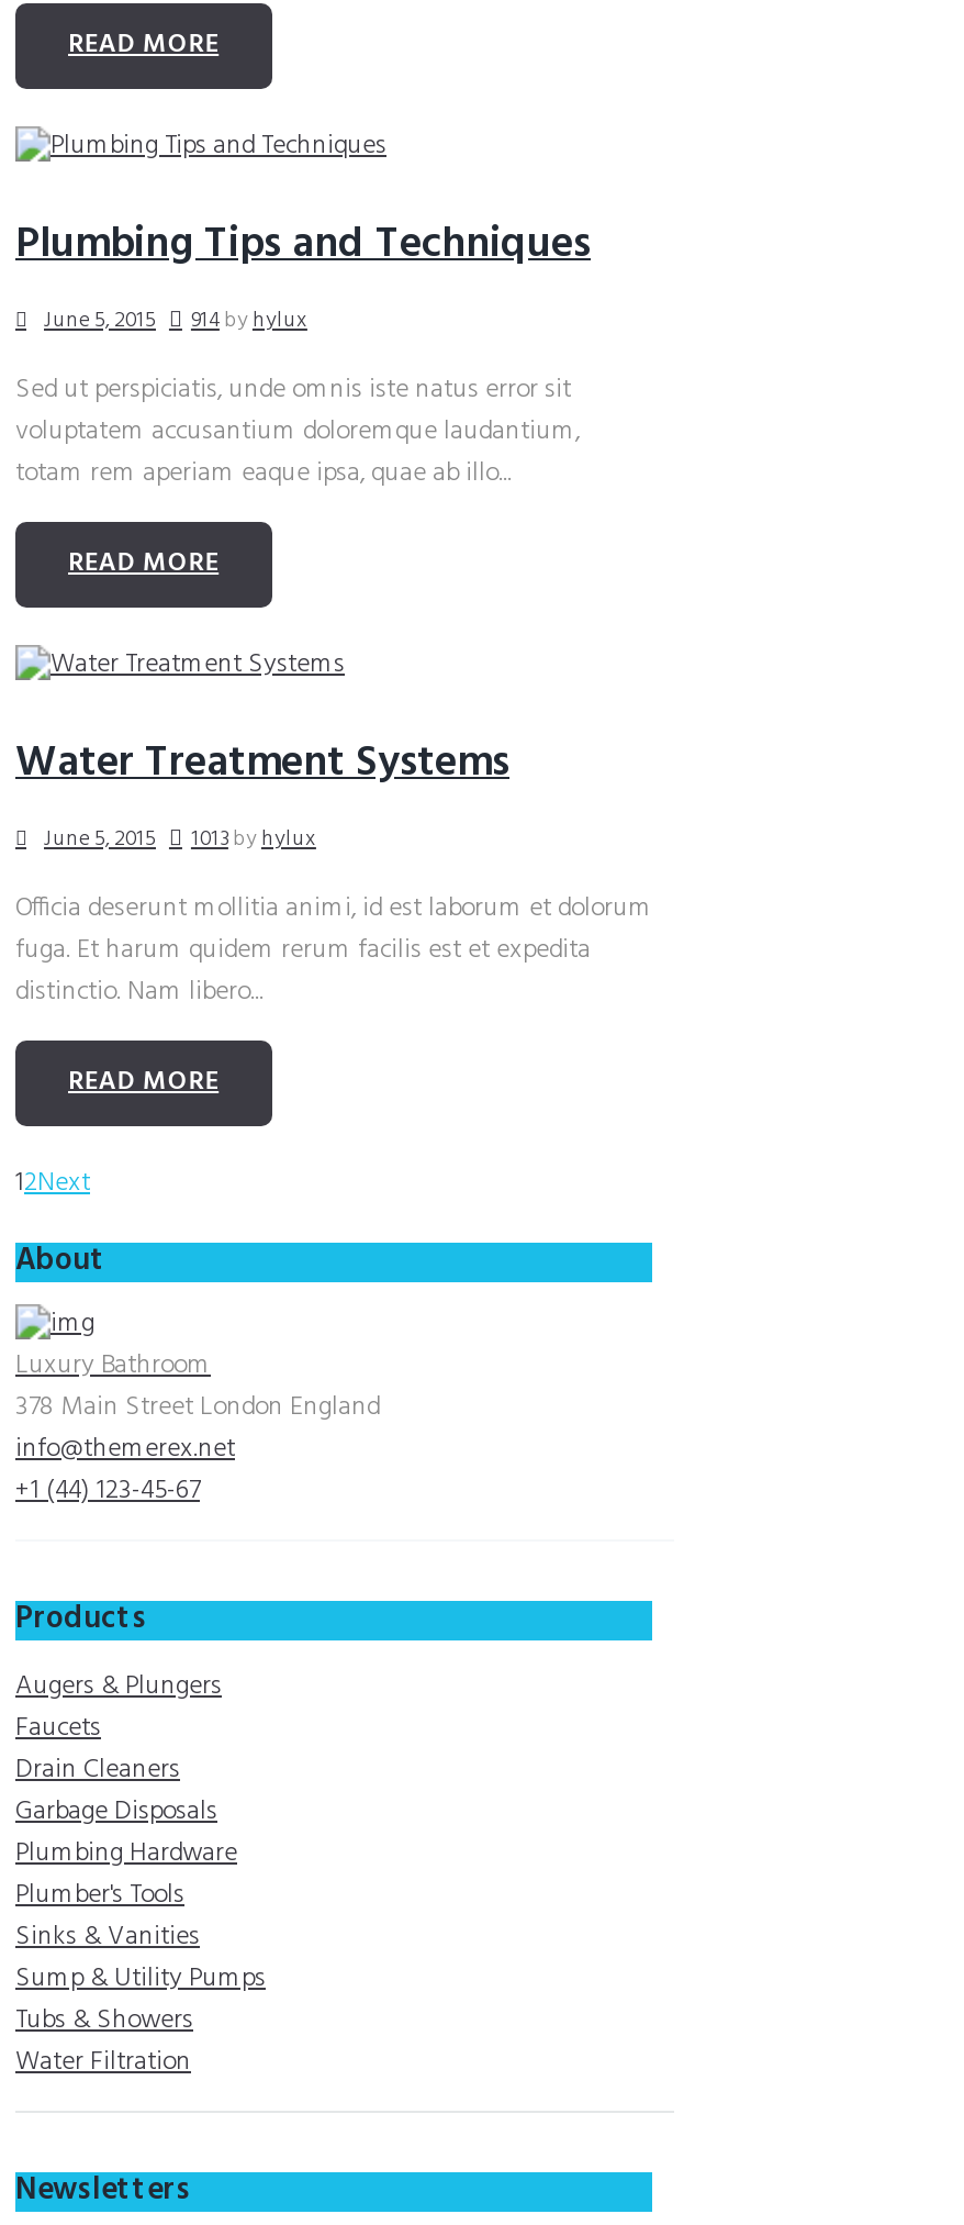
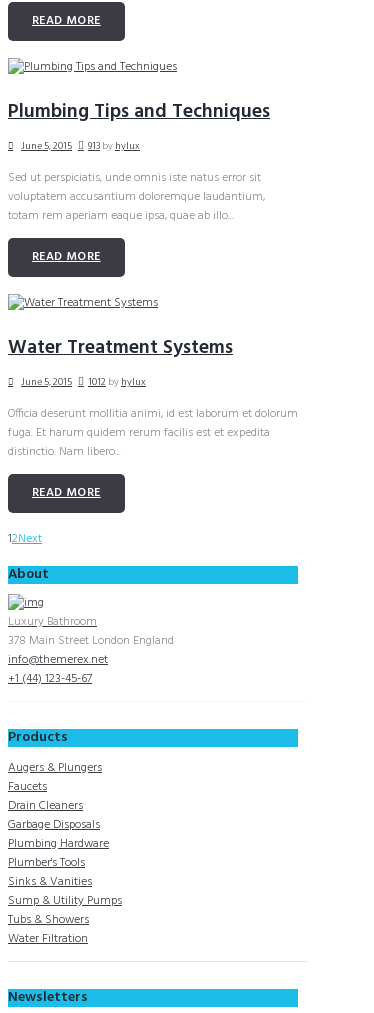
[44,302,307,337] June 5, 2015 914 by hylux -> [21,138,140,154] June 5, 2015 913 by hylux
[44,820,316,855] June 5, 2015 1013 by hylux -> [21,374,146,390] June 5, 2015 1012 by hylux

